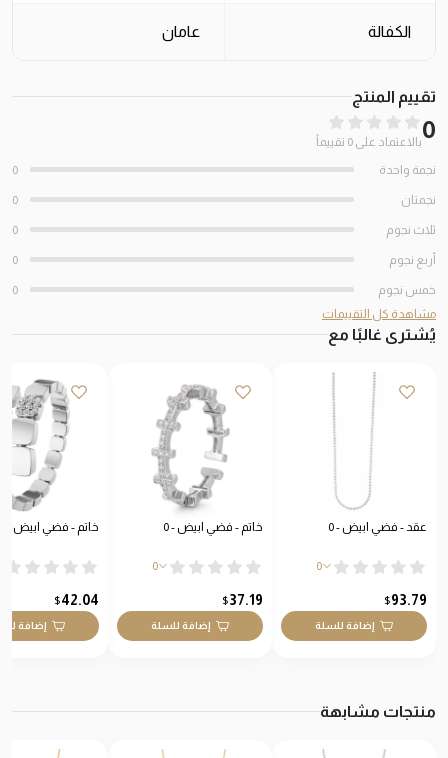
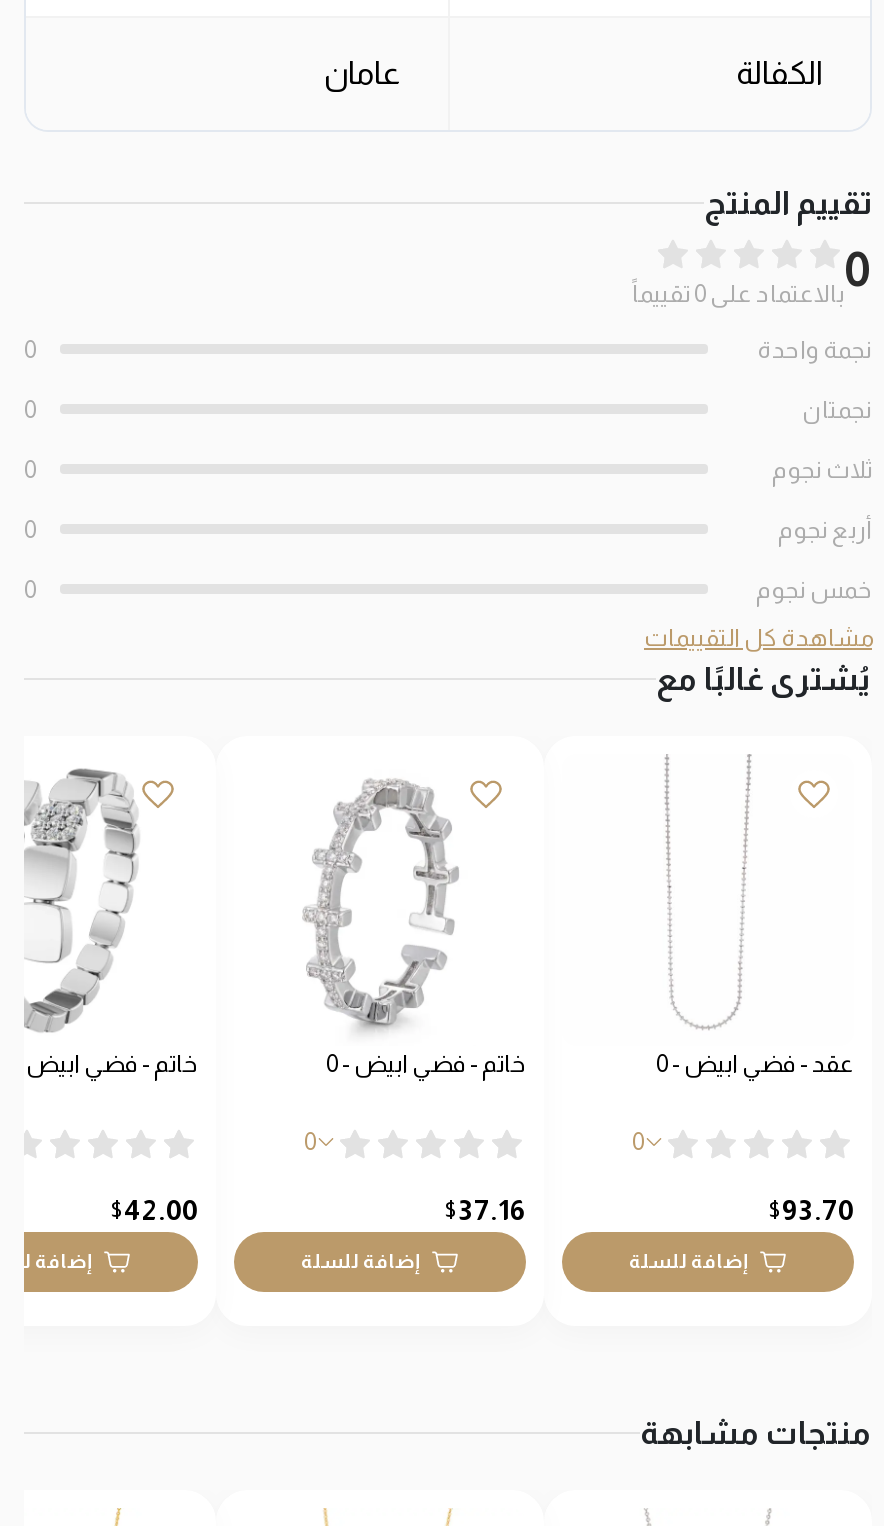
[61,592,99,608] 42.04 -> [124,1194,198,1226] 42.00
[229,592,263,608] 37.19 -> [458,1194,526,1226] 37.16
[391,592,427,608] 93.79 -> [782,1194,854,1226] 93.70

